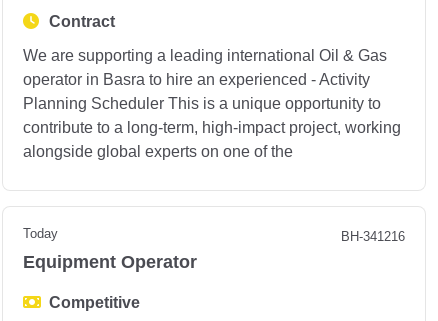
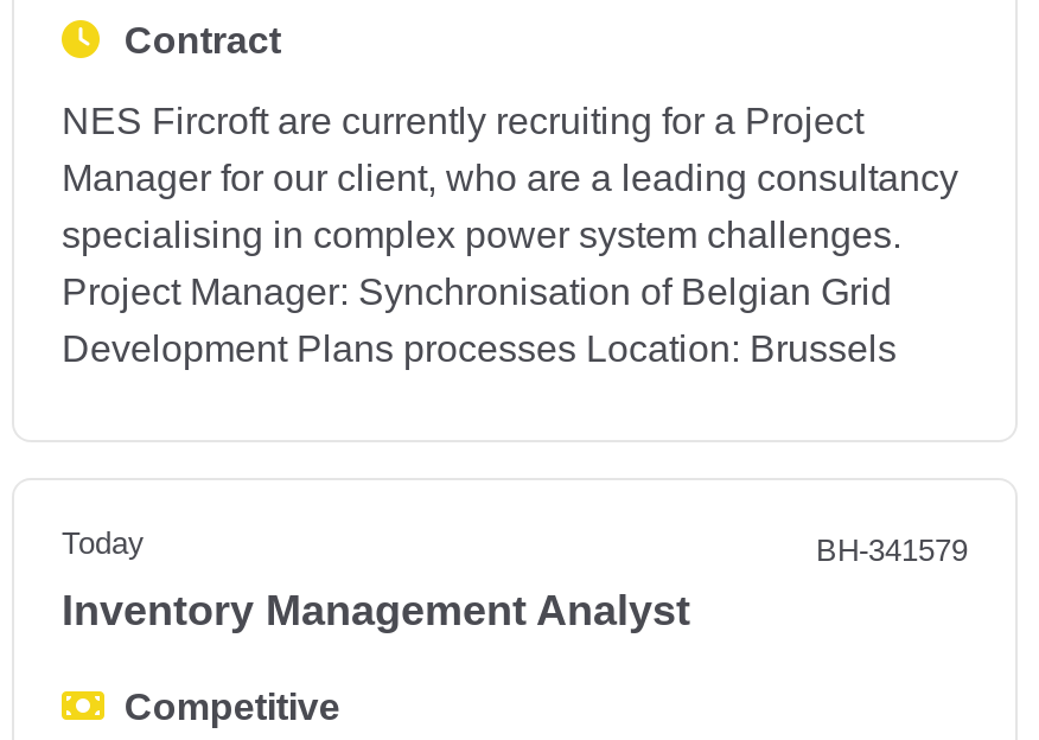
[23,47,401,160] We are supporting a leading international Oil & Gas | operator in Basra to hire an experienced - Activity | Planning Scheduler This is a unique opportunity to | contribute to a long-term, high-impact project, working | alongside global experts on one of the -> [62,102,958,370] NES Fircroft are currently recruiting for a Project | Manager for our client, who are a leading consultancy | specialising in complex power system challenges. | Project Manager: Synchronisation of Belgian Grid | Development Plans processes Location: Brussels
[23,229,405,272] BH-341216 | Equipment Operator -> [62,533,968,635] BH-341579 | Inventory Management Analyst

